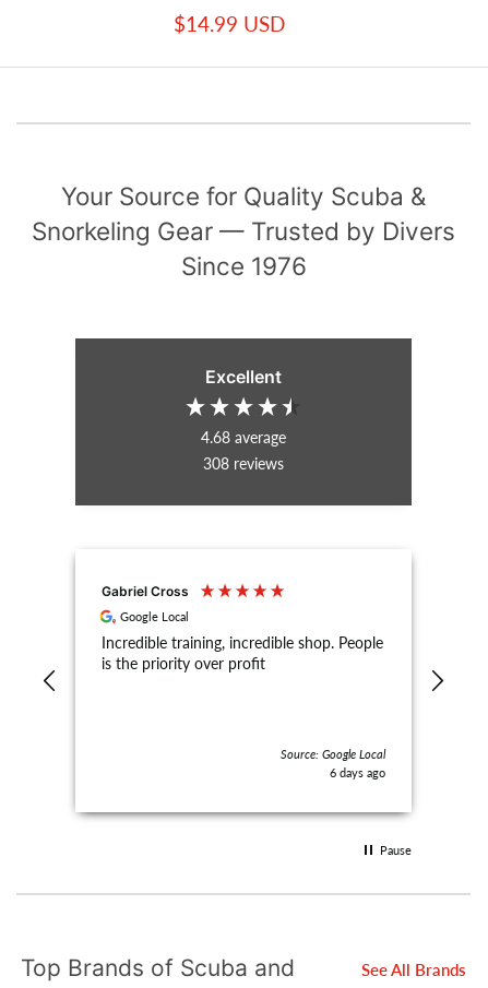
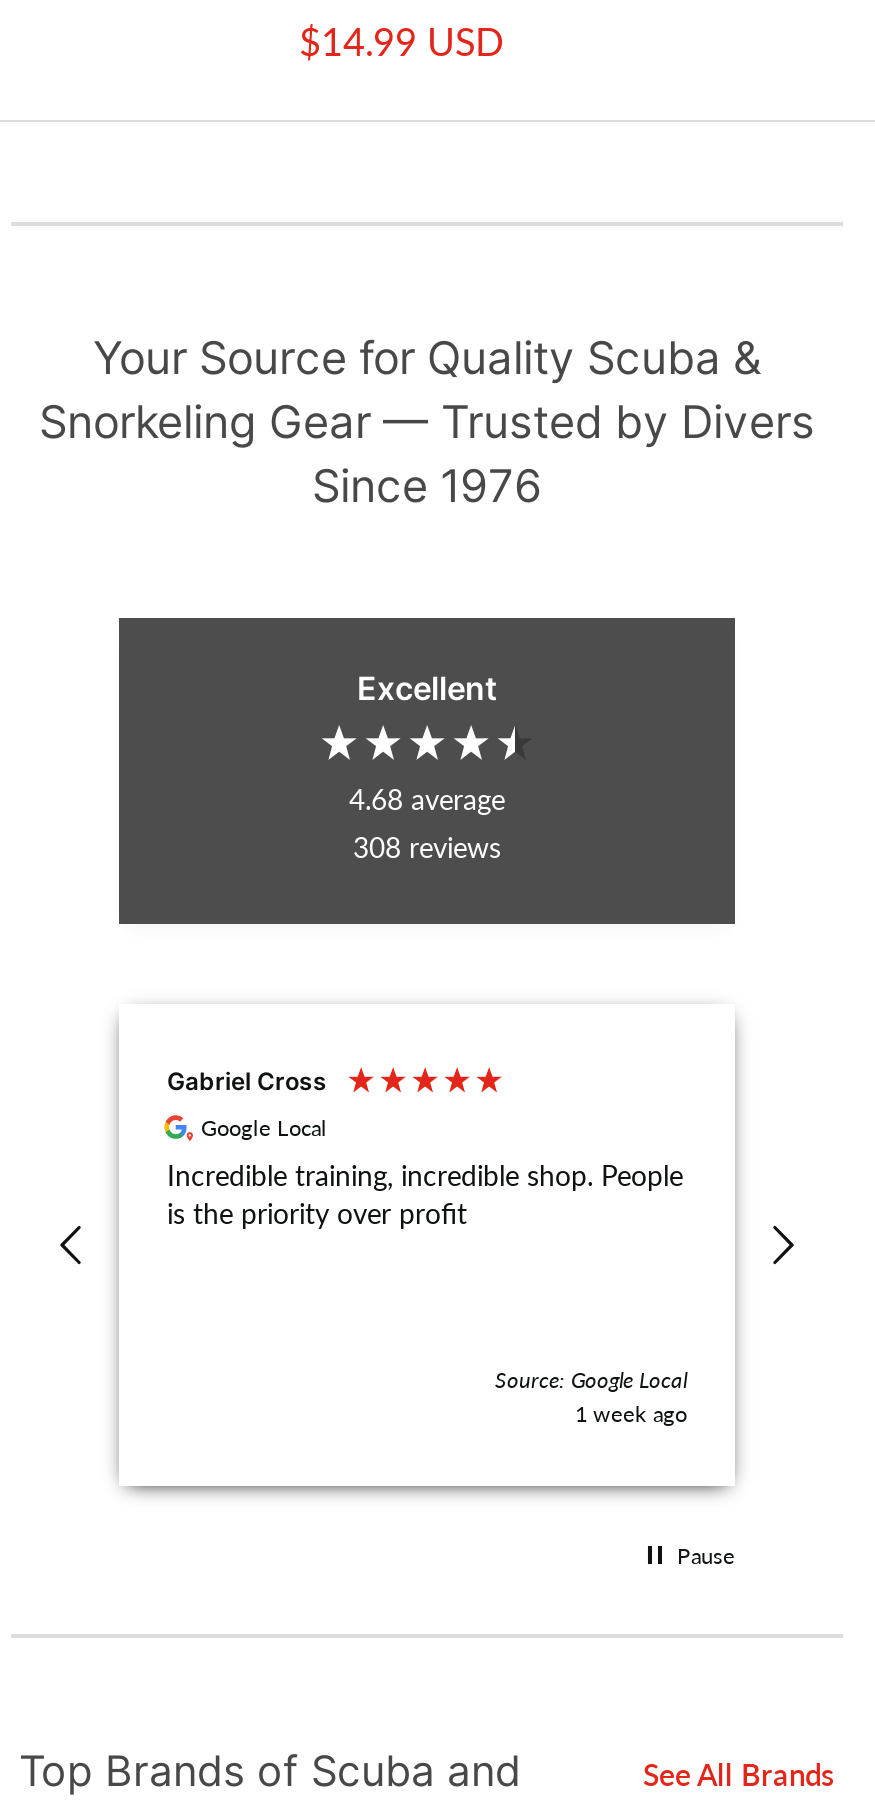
[330,766,385,780] 6 days ago -> [575,1401,687,1427] 1 week ago

